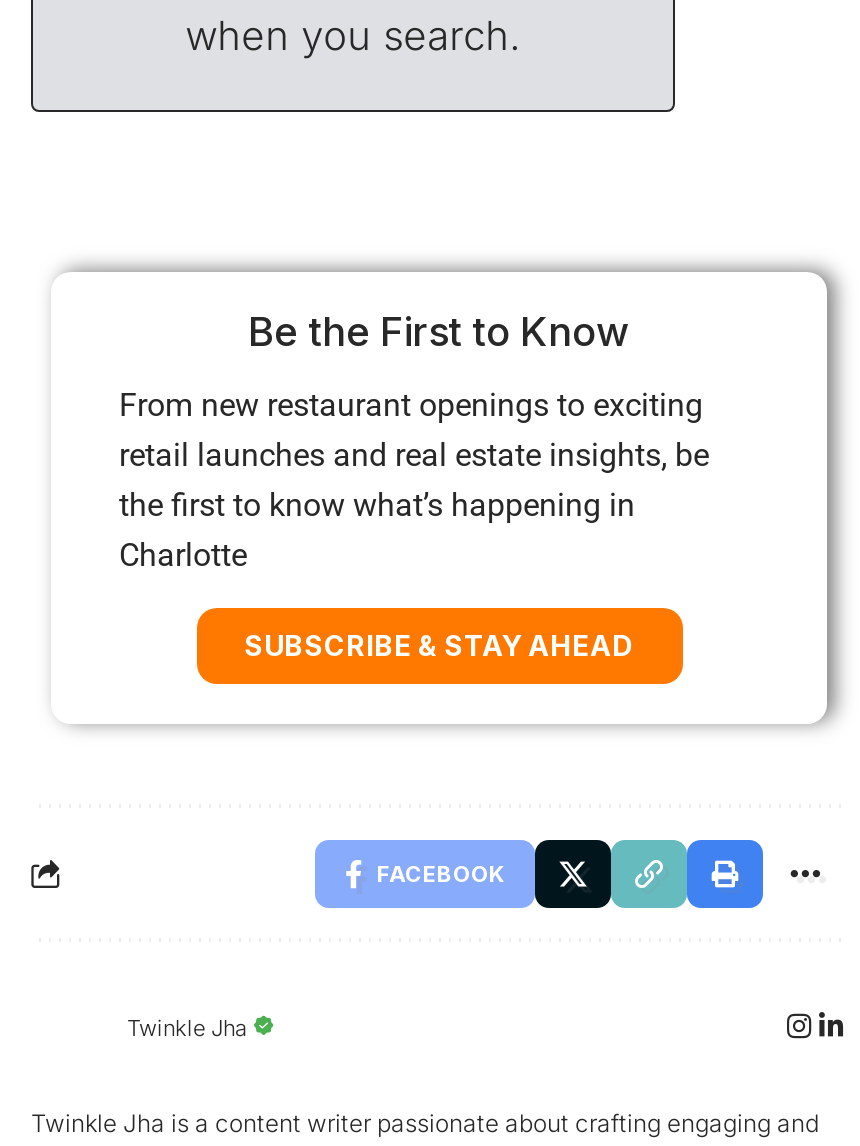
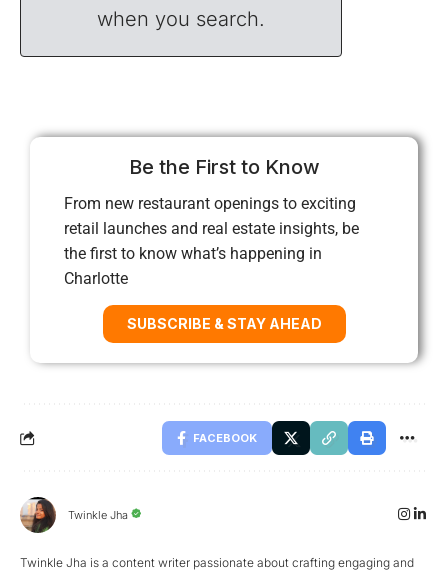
none -> [19,496,57,534] [image]

